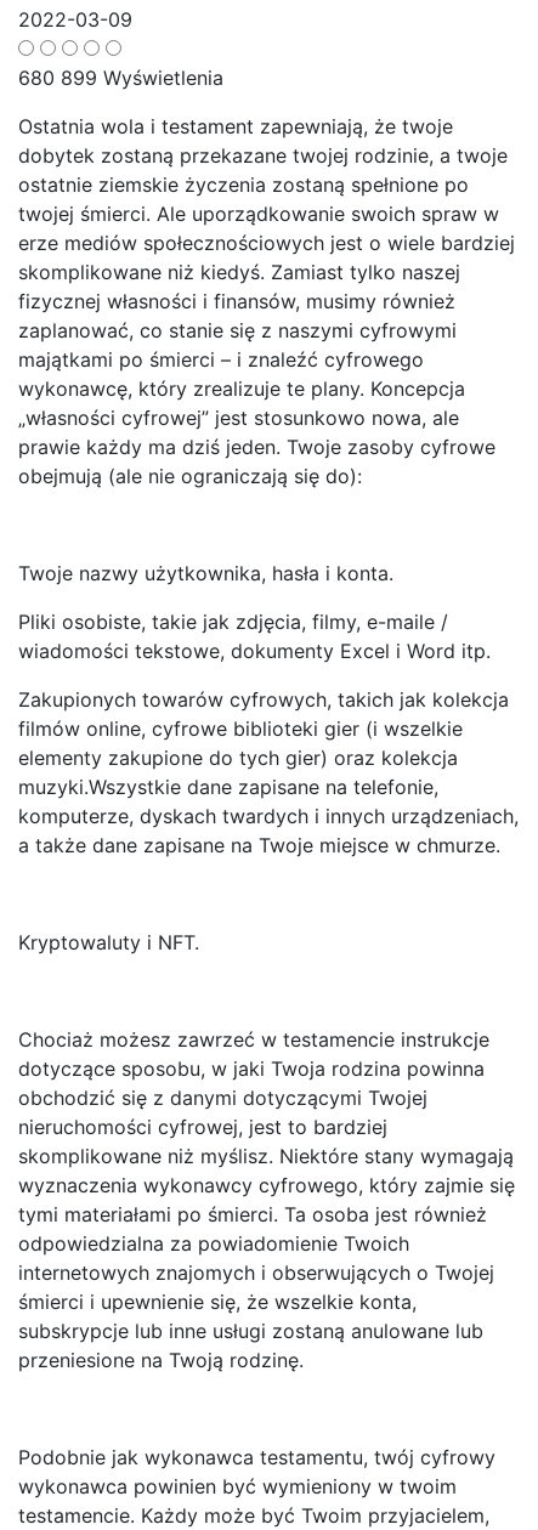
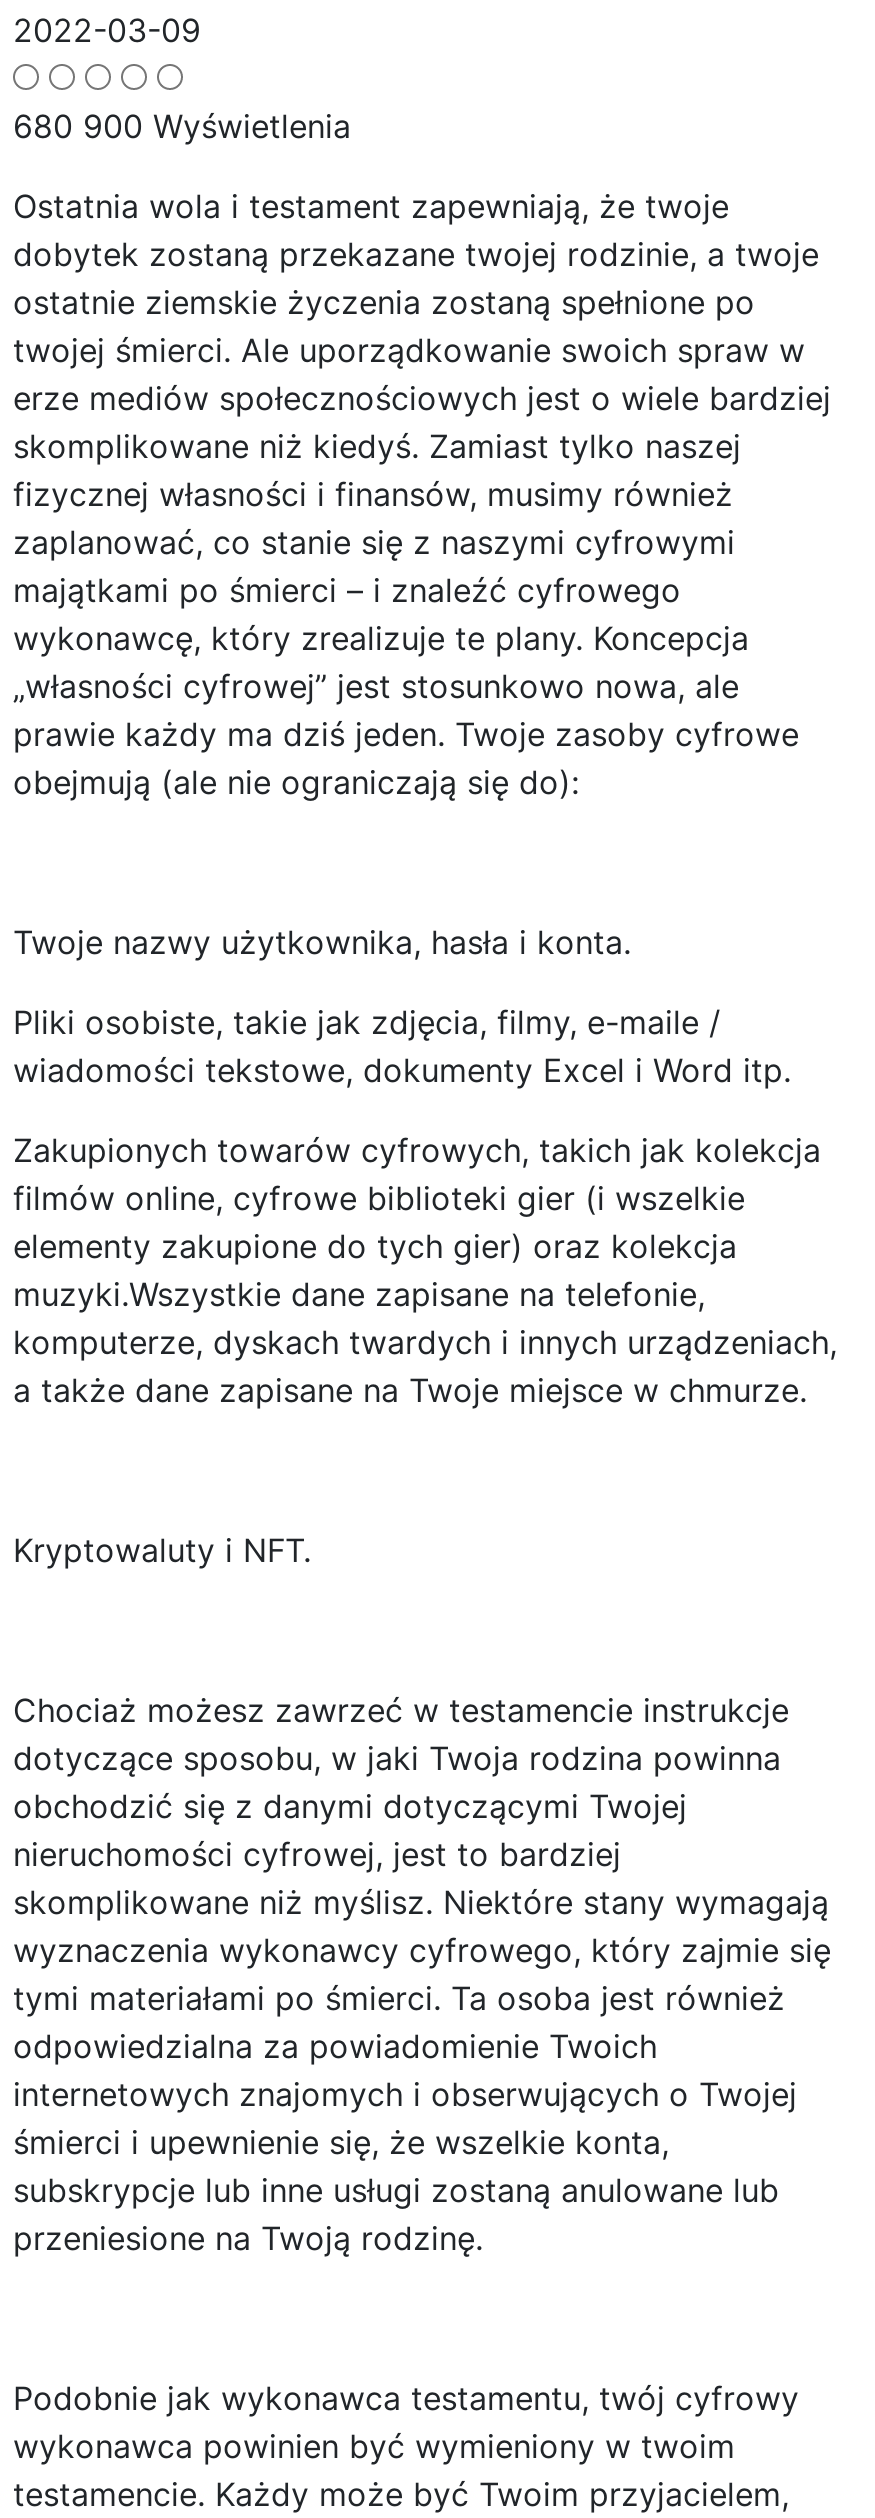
[18,65,223,89] 680 899 Wyświetlenia -> [13,105,351,145] 680 900 Wyświetlenia

